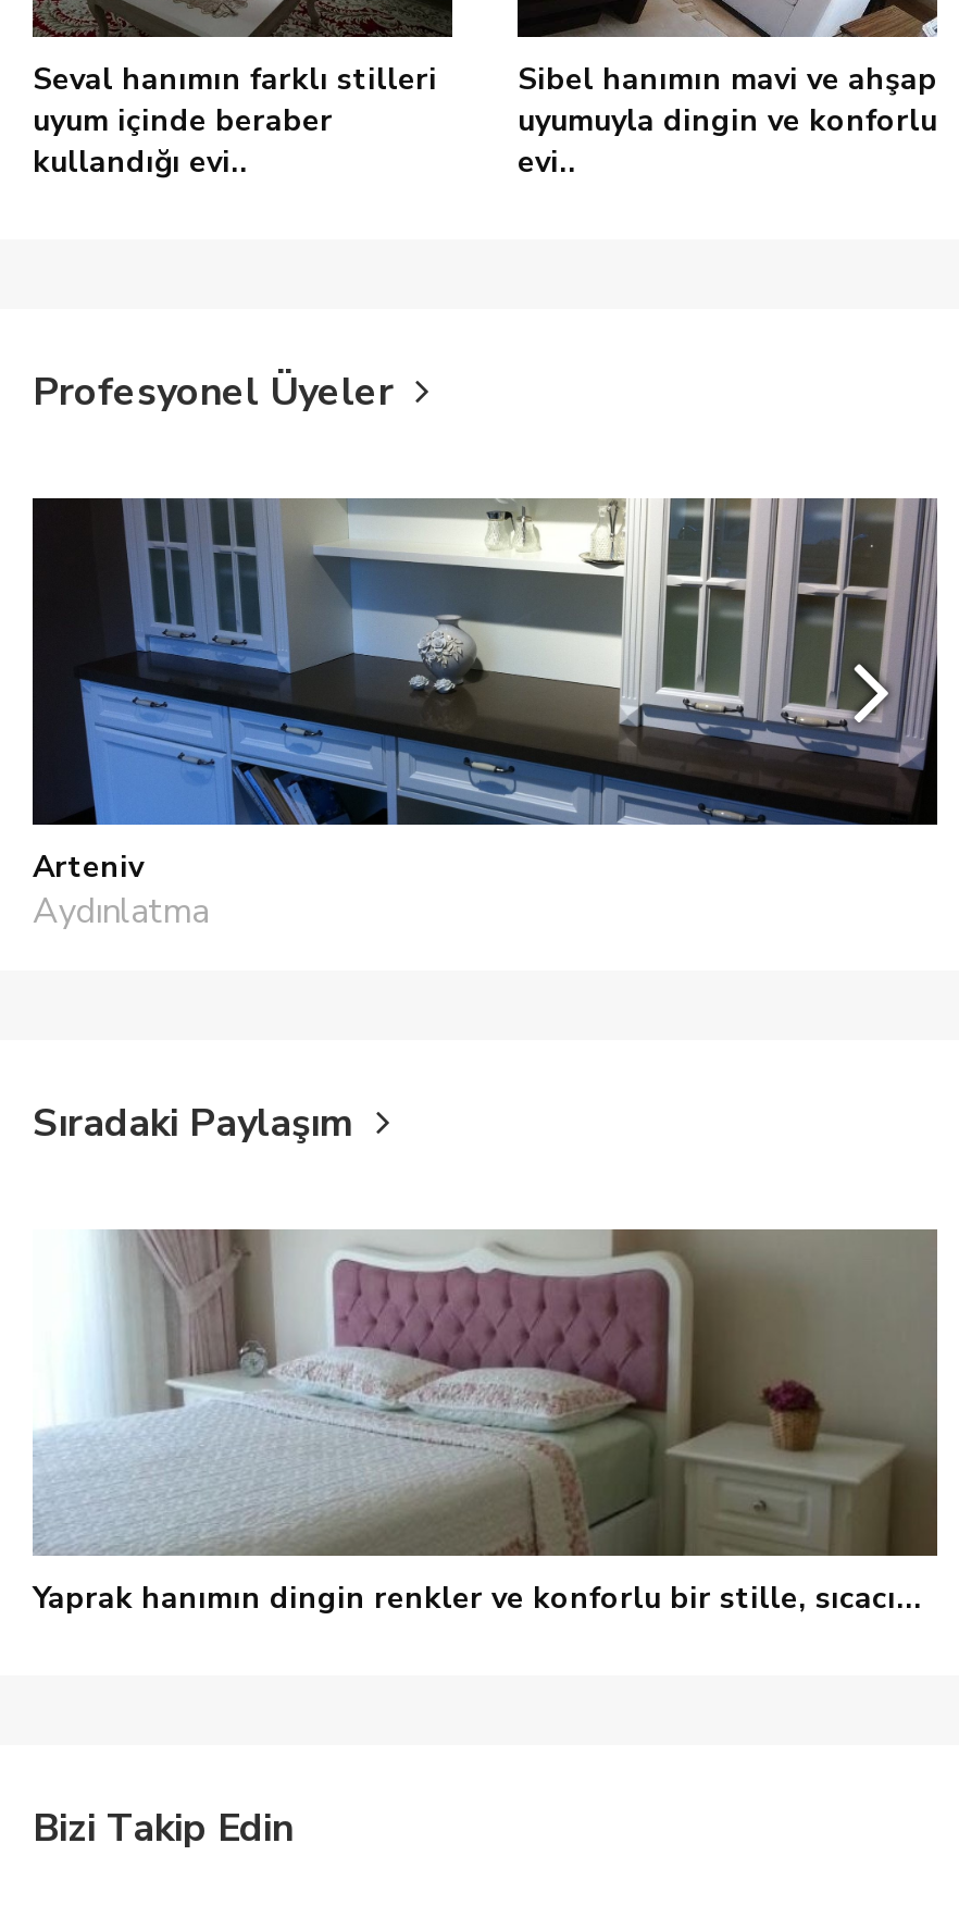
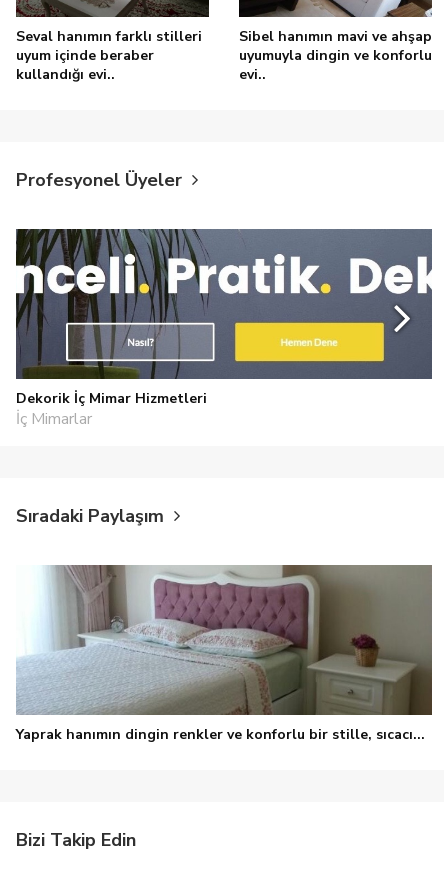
[30,496,939,936] [image] | Arteniv | Aydınlatma -> [15,228,433,430] [image] | Dekorik İç Mimar Hizmetleri | İç Mimarlar

